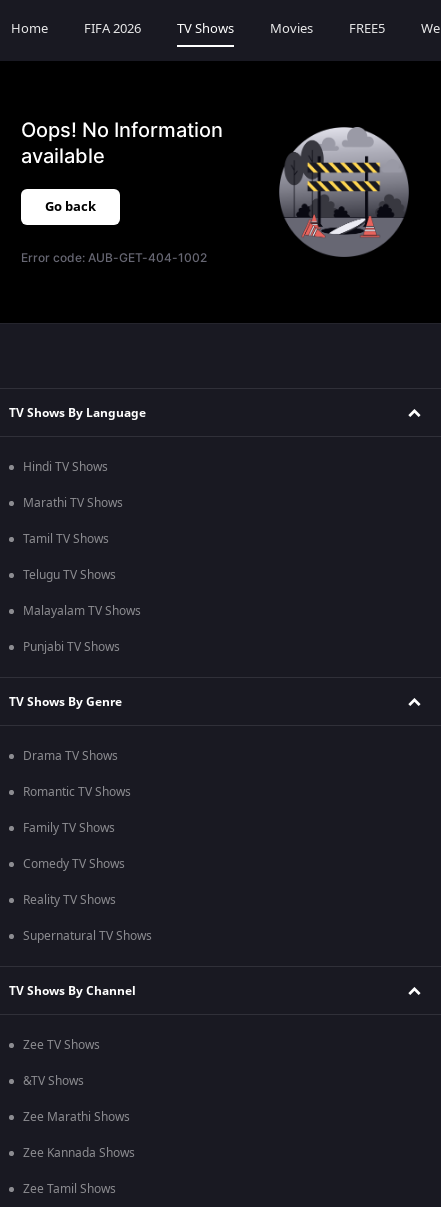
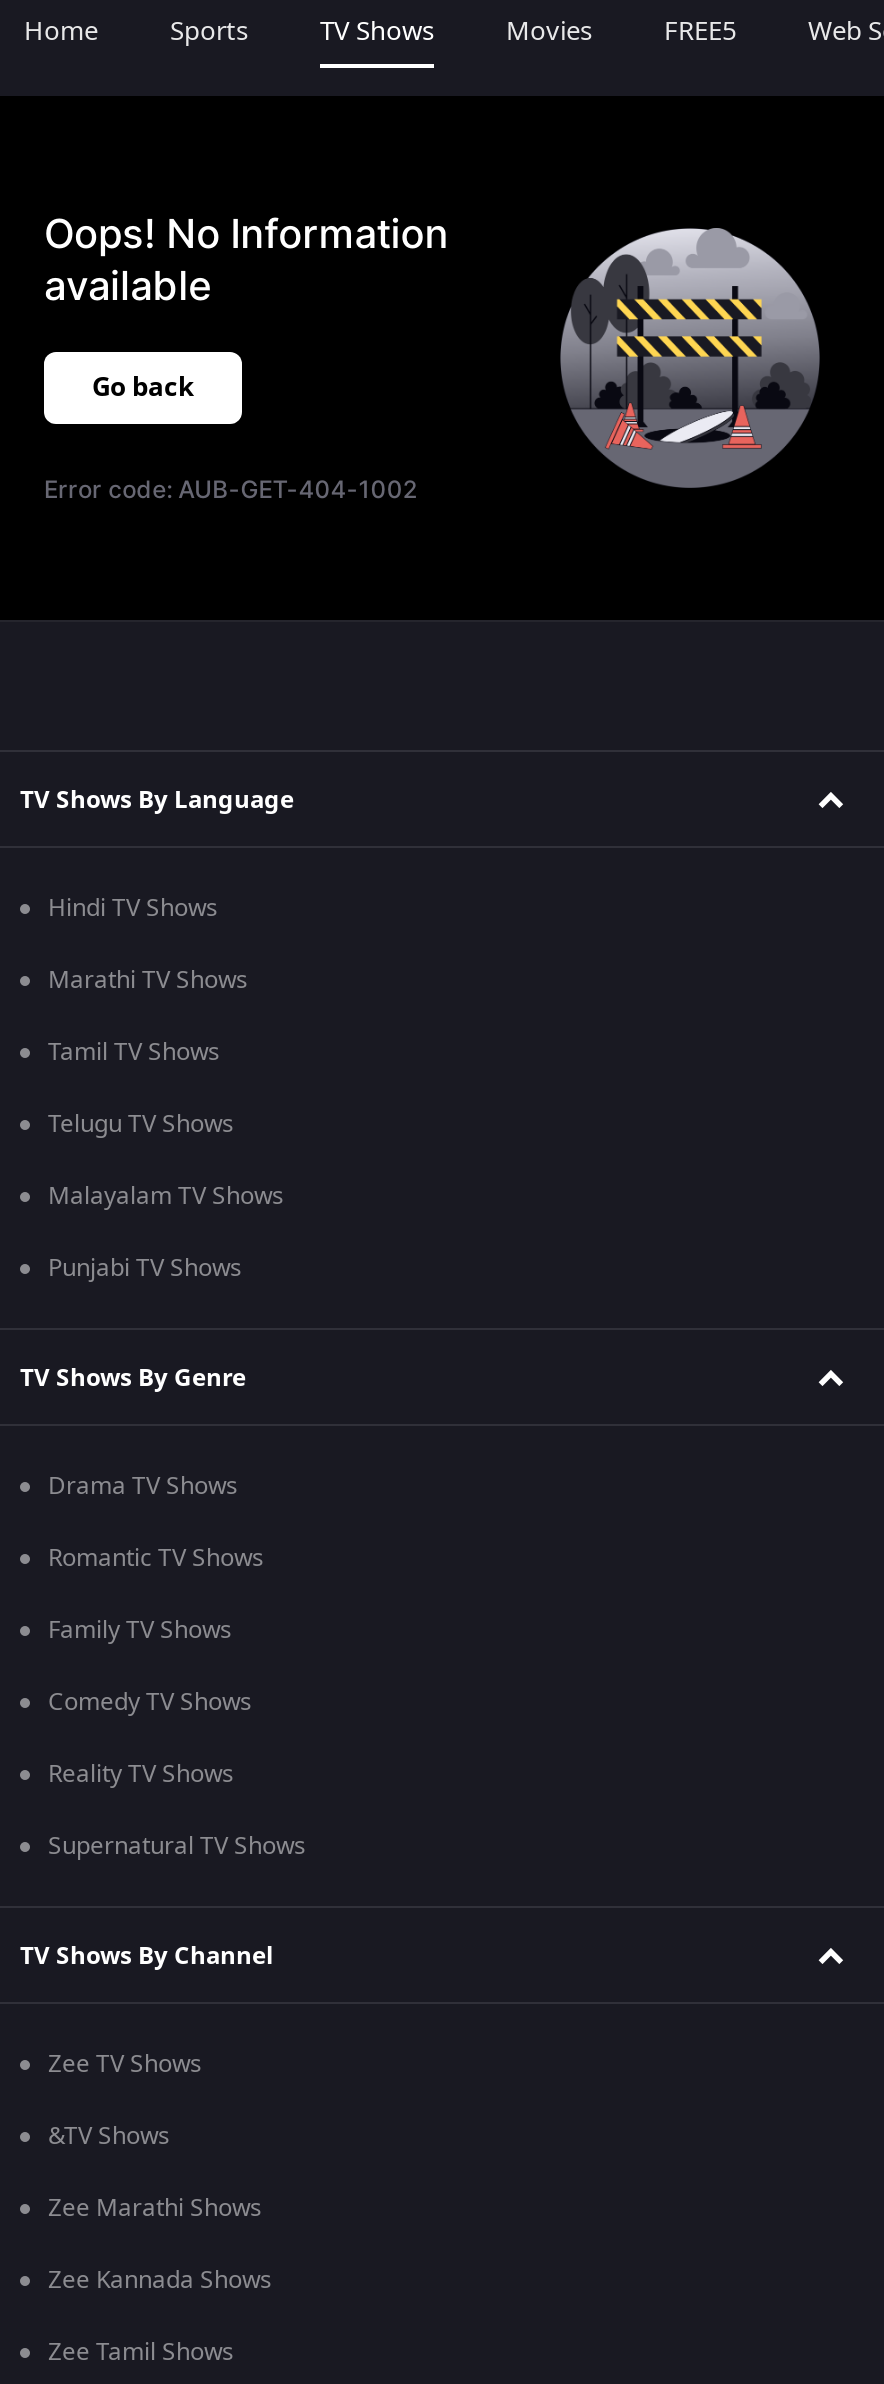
[84,19,141,38] FIFA 2026 -> [170,12,248,50] Sports

